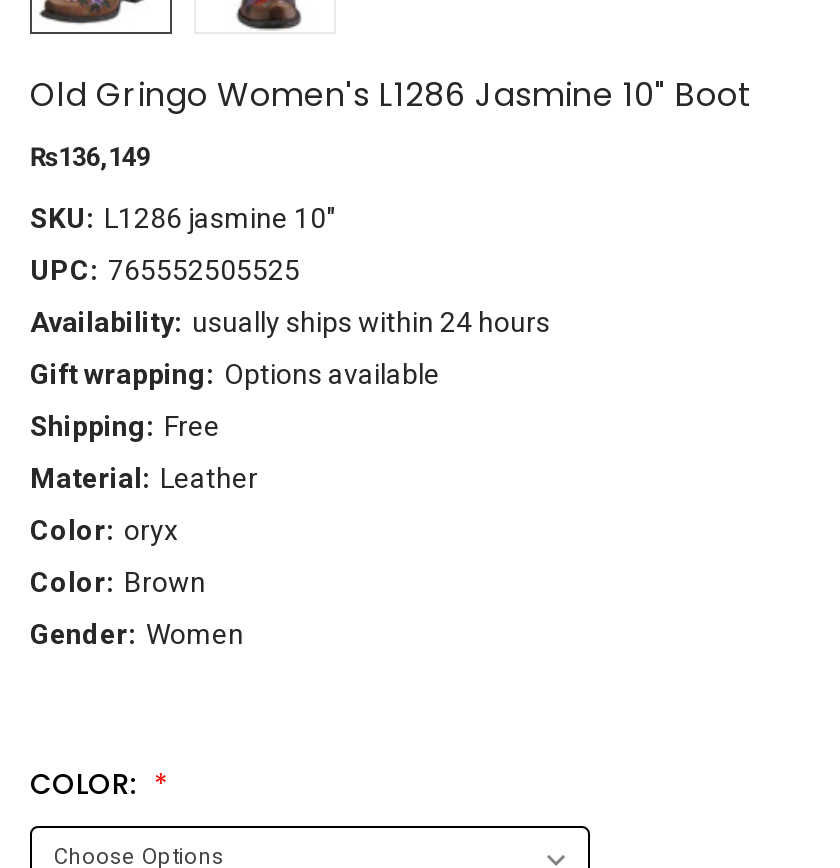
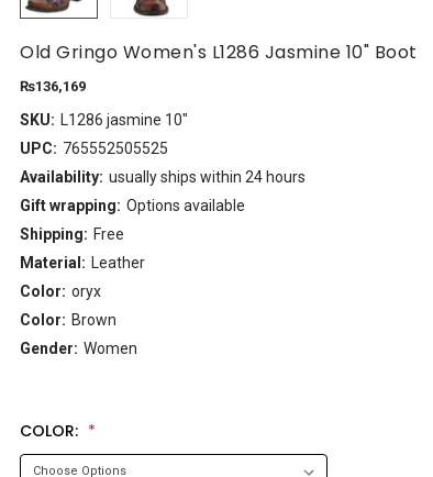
[30,141,150,171] ₨136,149 -> [20,78,86,94] ₨136,169

